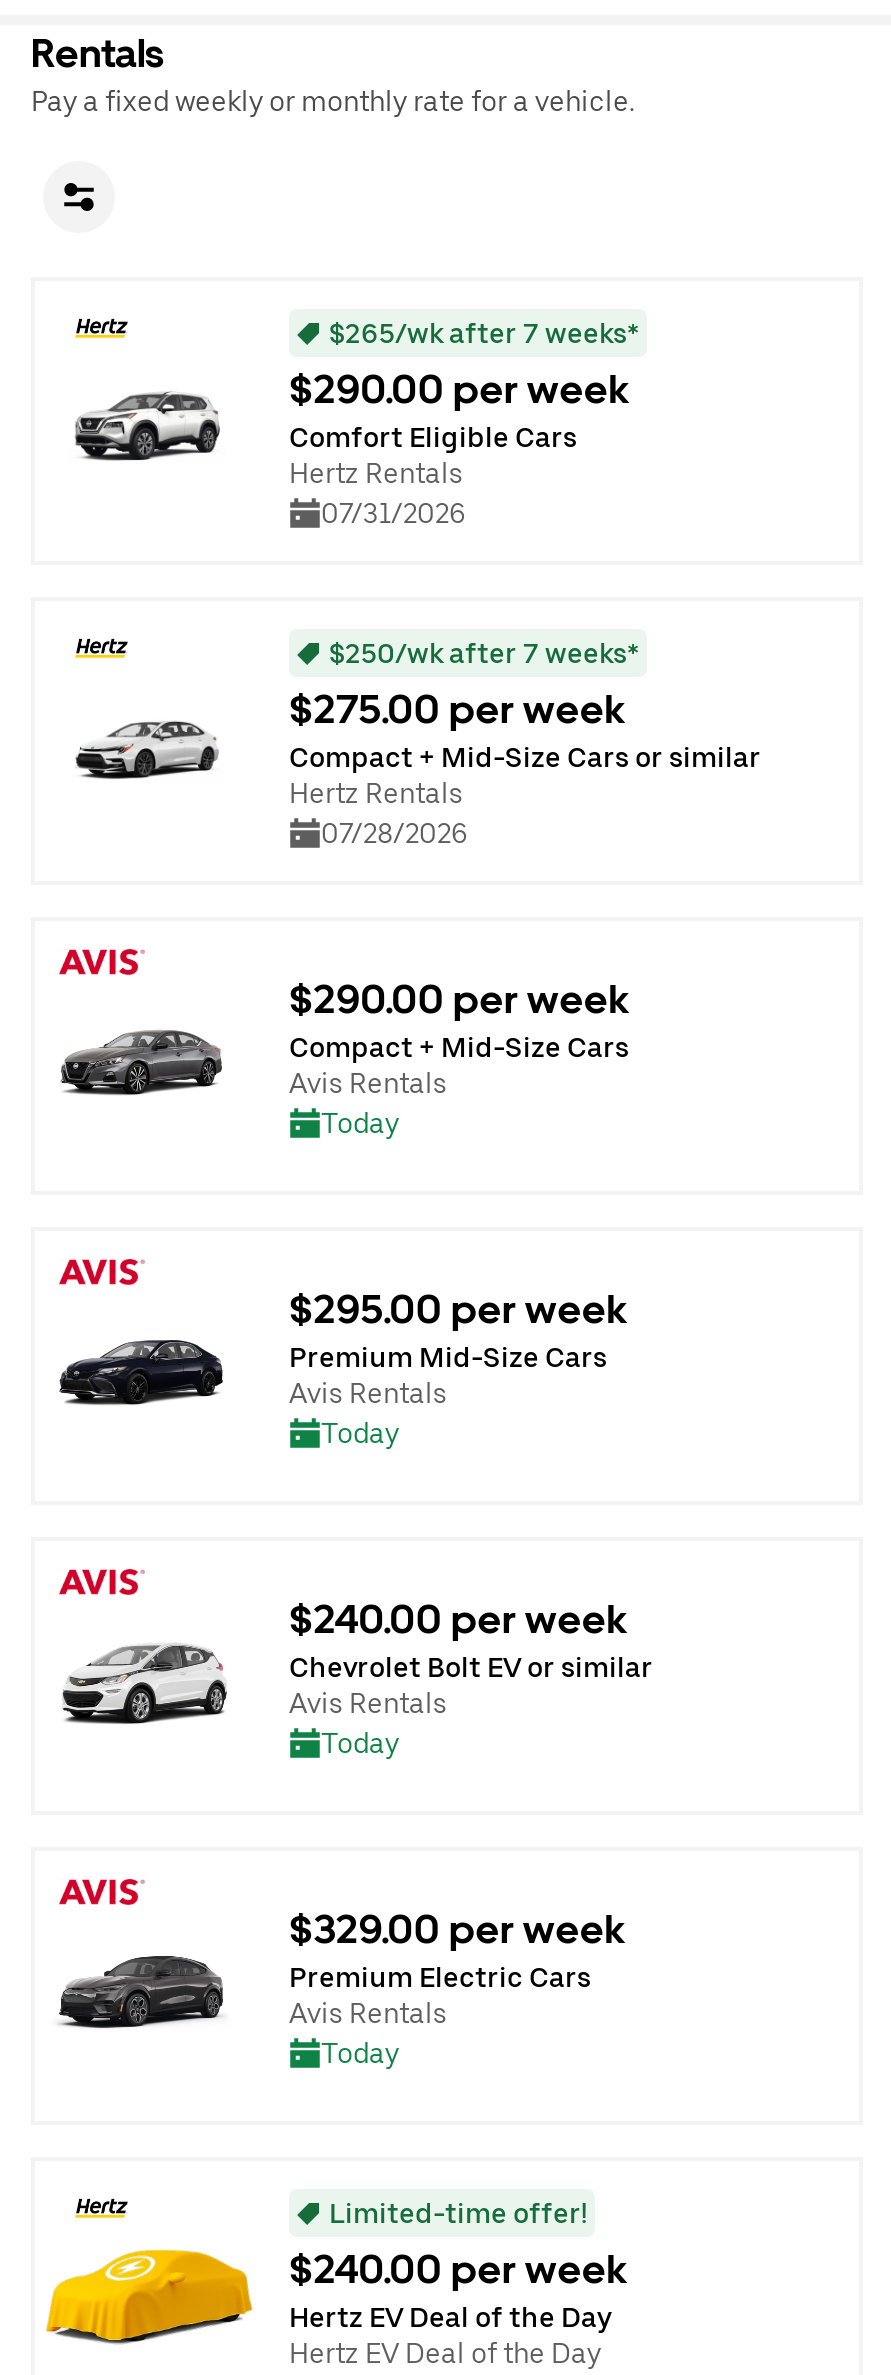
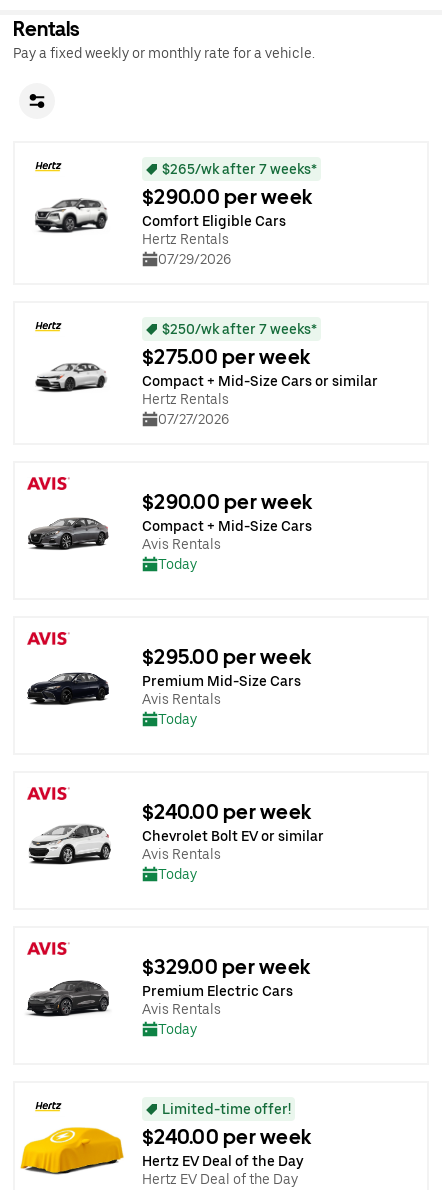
[321,497,465,529] 07/31/2026 -> [158,251,231,267] 07/29/2026
[321,817,467,849] 07/28/2026 -> [158,411,229,427] 07/27/2026

